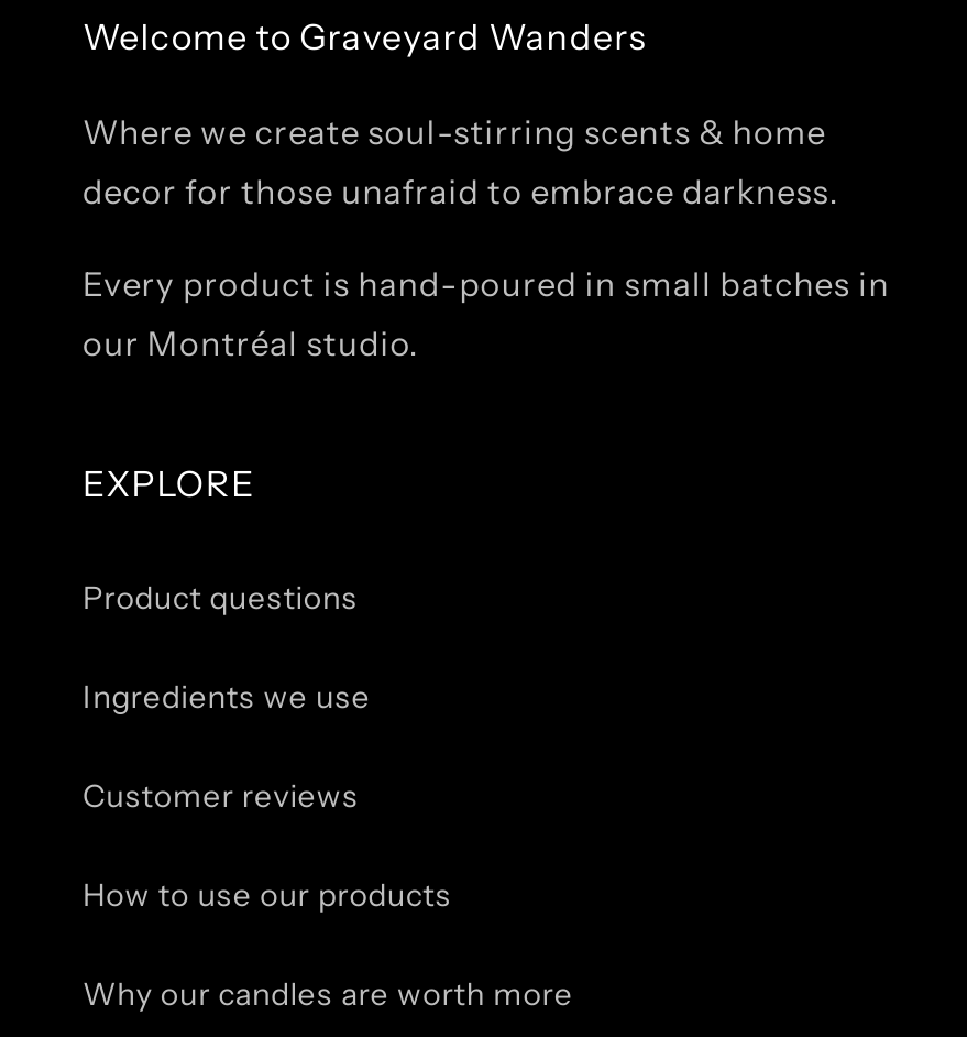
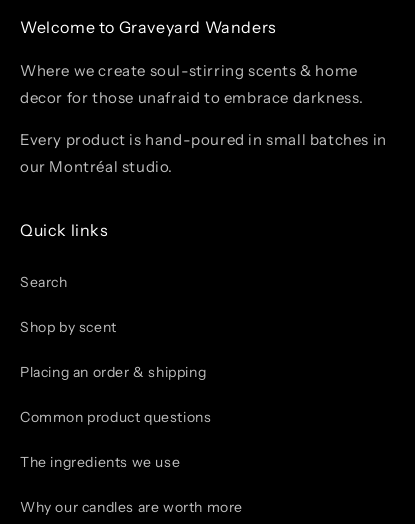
[83,460,452,914] EXPLORE | Product questions | Ingredients we use | Customer reviews | How to use our products -> [20,220,211,471] Quick links | Search | Shop by scent | Placing an order & shipping | Common product questions | The ingredients we use

